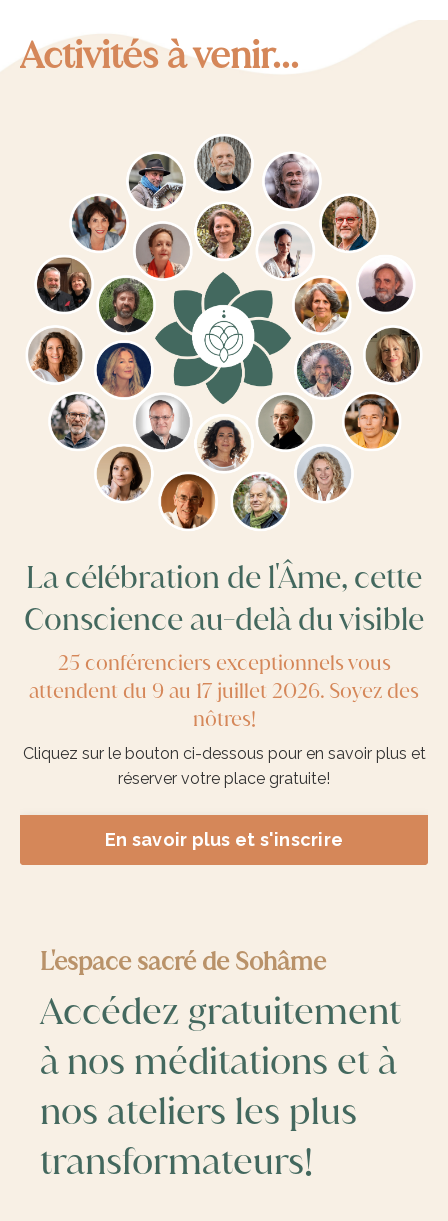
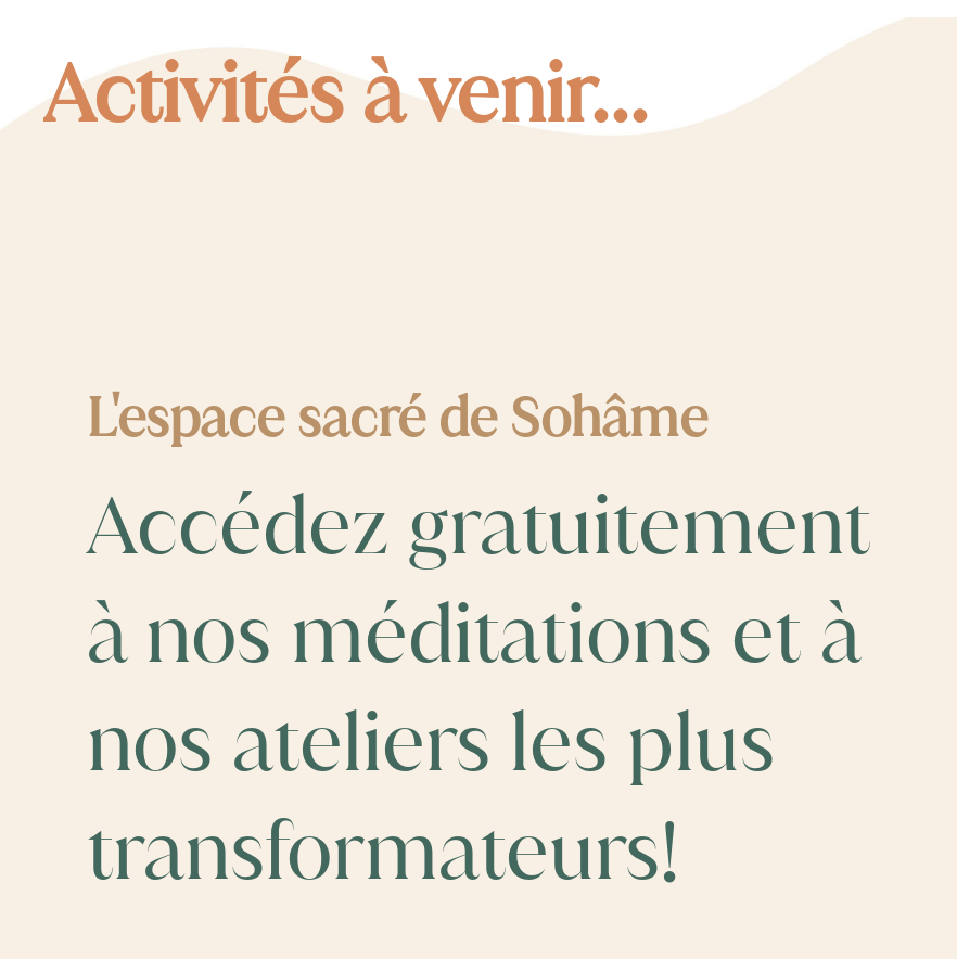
[22,136,425,850] [image] | La célébration de l'Âme, cette | Conscience au-delà du visible | 25 conférenciers exceptionnels vous | attendent du 9 au 17 juillet 2026. Soyez des | nôtres! | Cliquez sur le bouton ci-dessous pour en savoir plus et | réserver votre place gratuite! | En savoir plus et s'inscrire -> none

